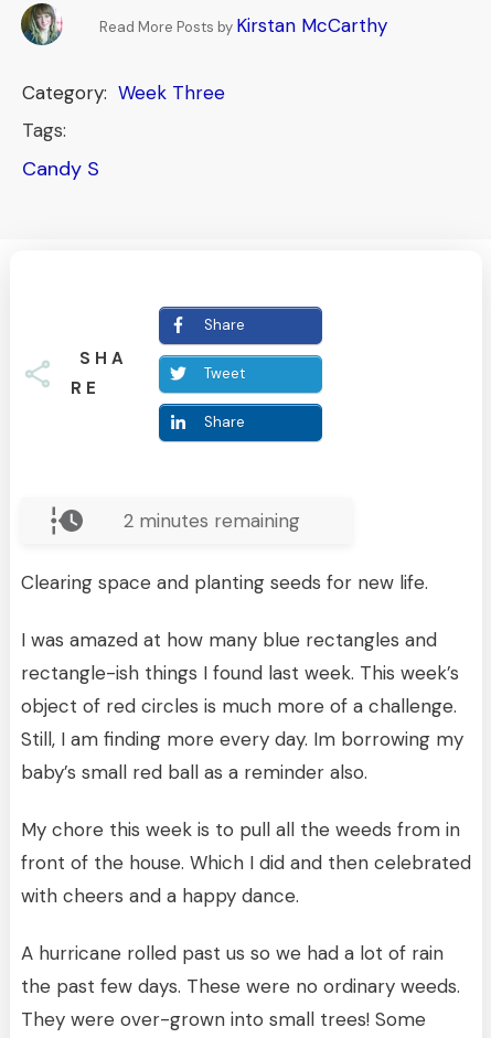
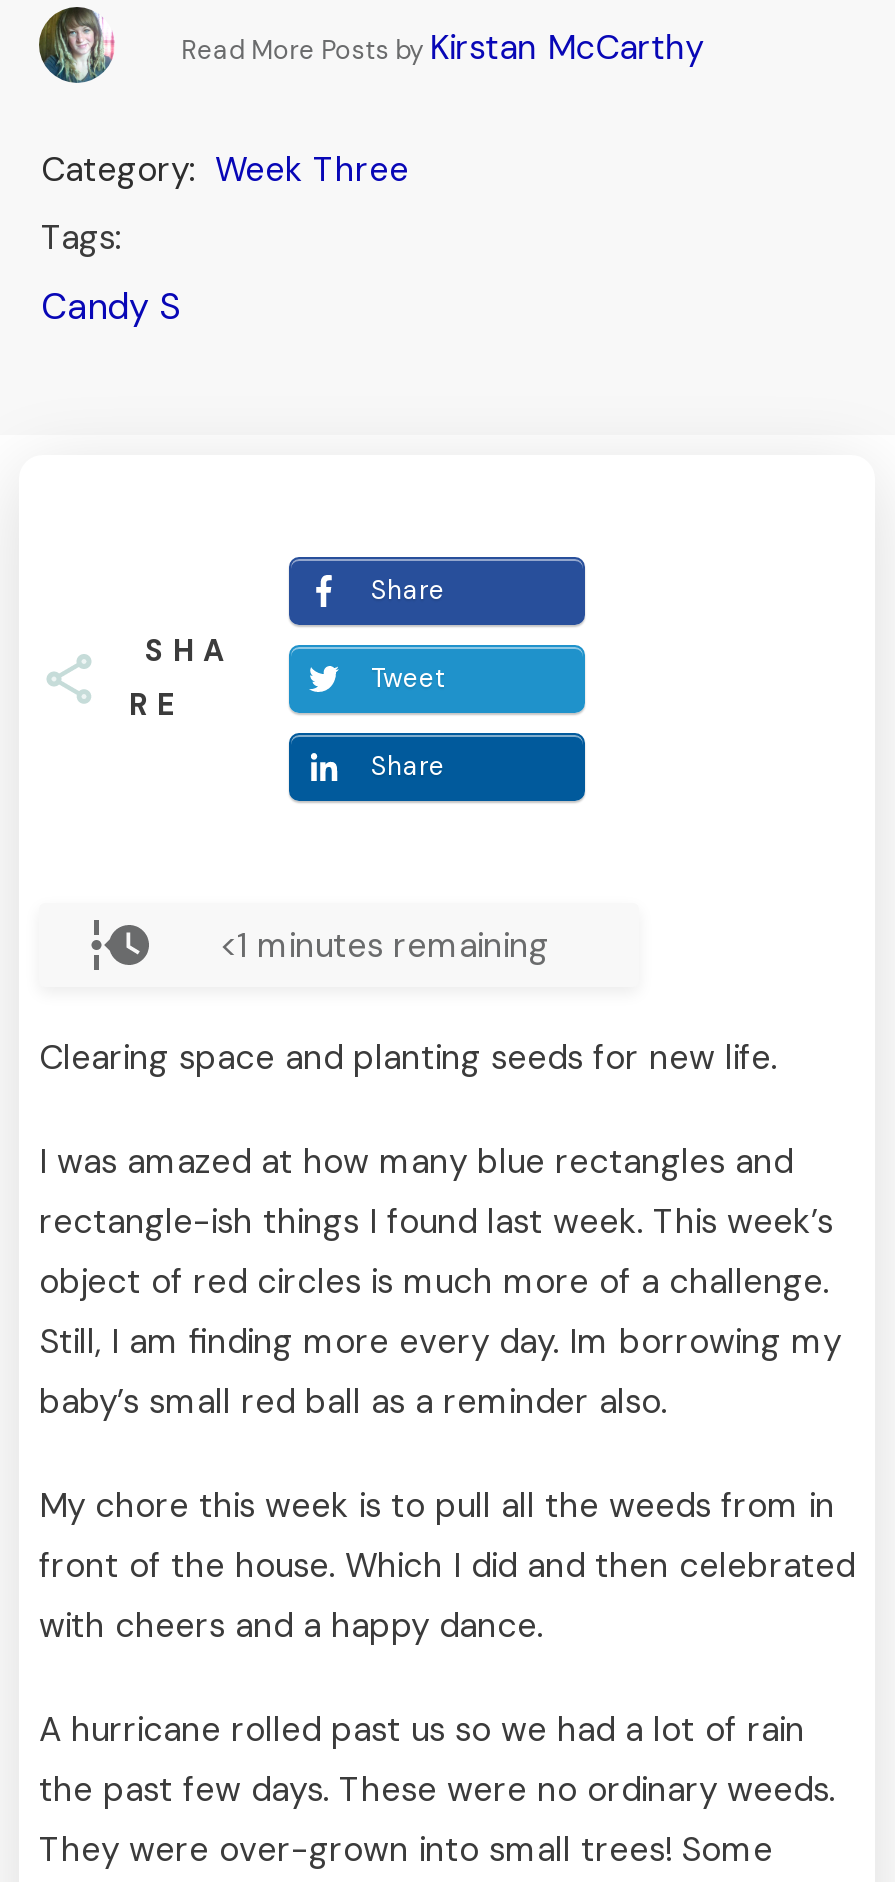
[123,508,300,532] 2 minutes remaining -> [219,923,549,967] <1 minutes remaining

